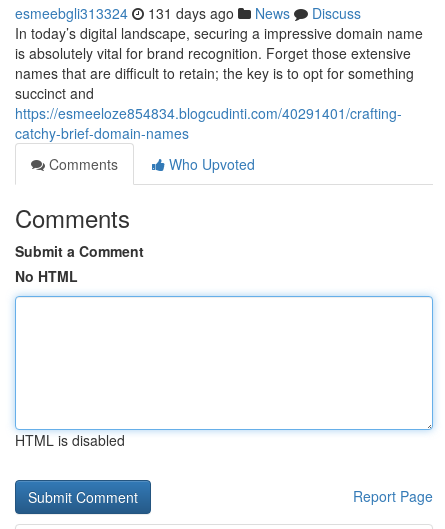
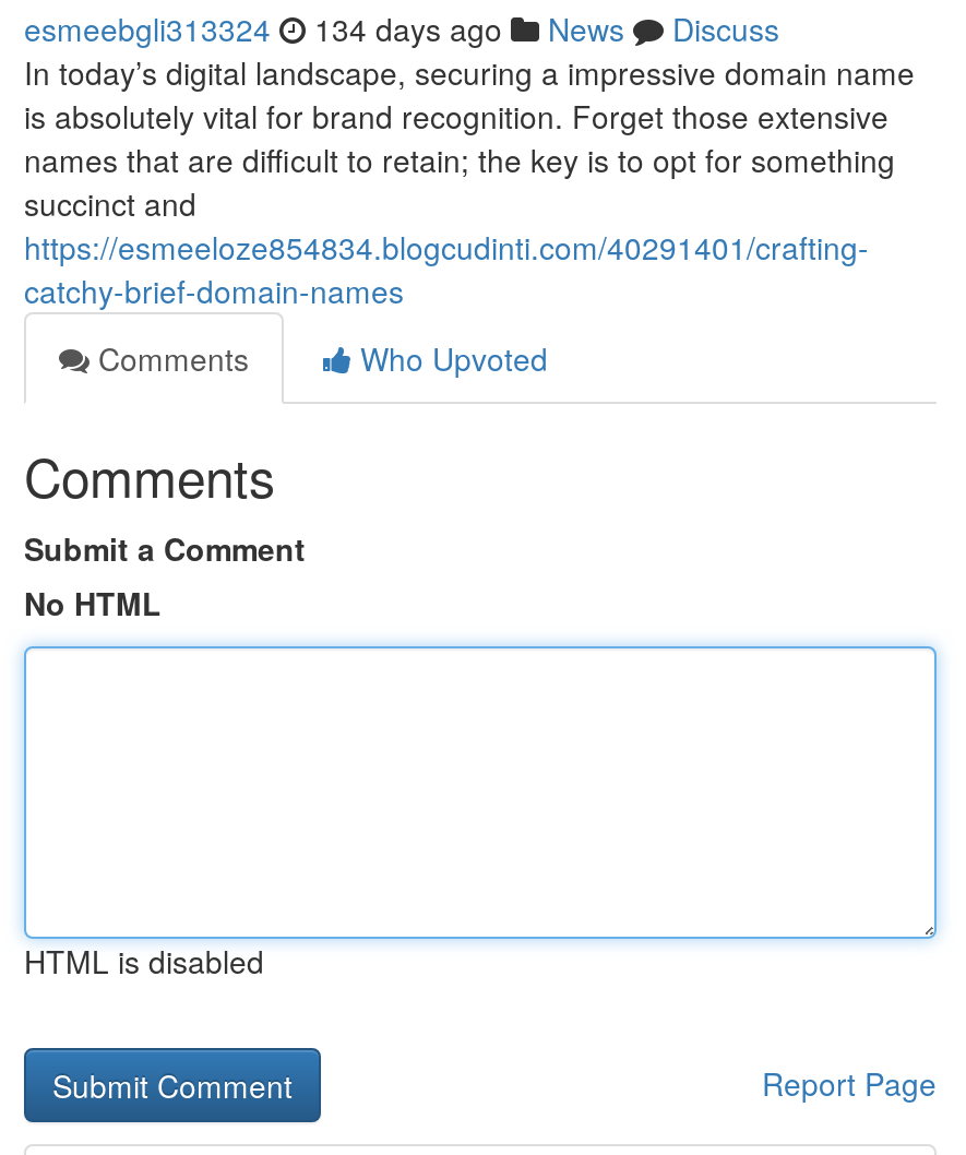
[15,3,361,23] esmeebgli313324 131 days ago News Discuss -> [24,7,779,50] esmeebgli313324 134 days ago News Discuss

